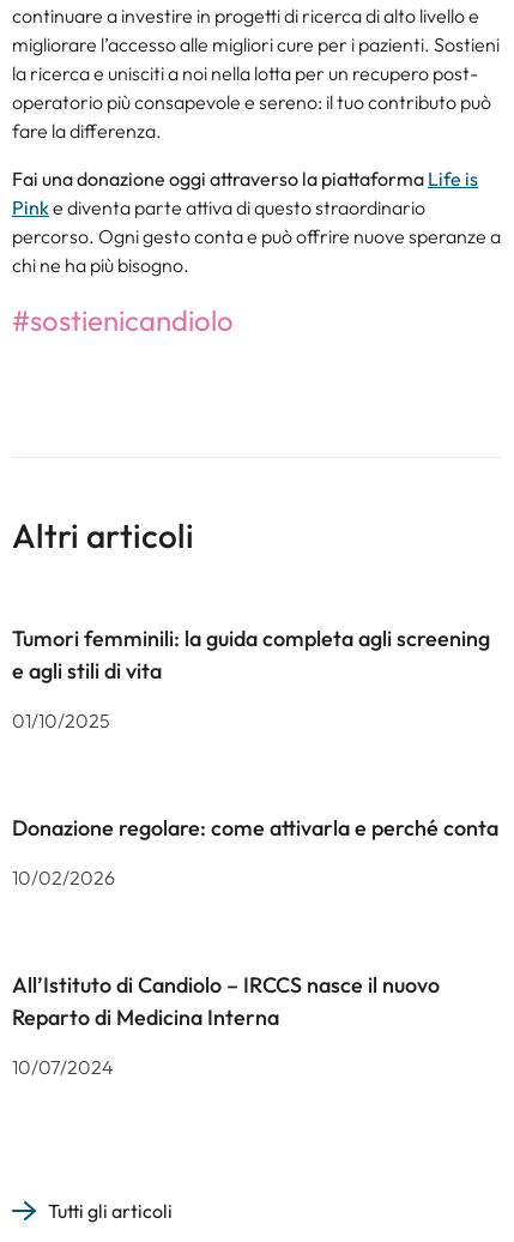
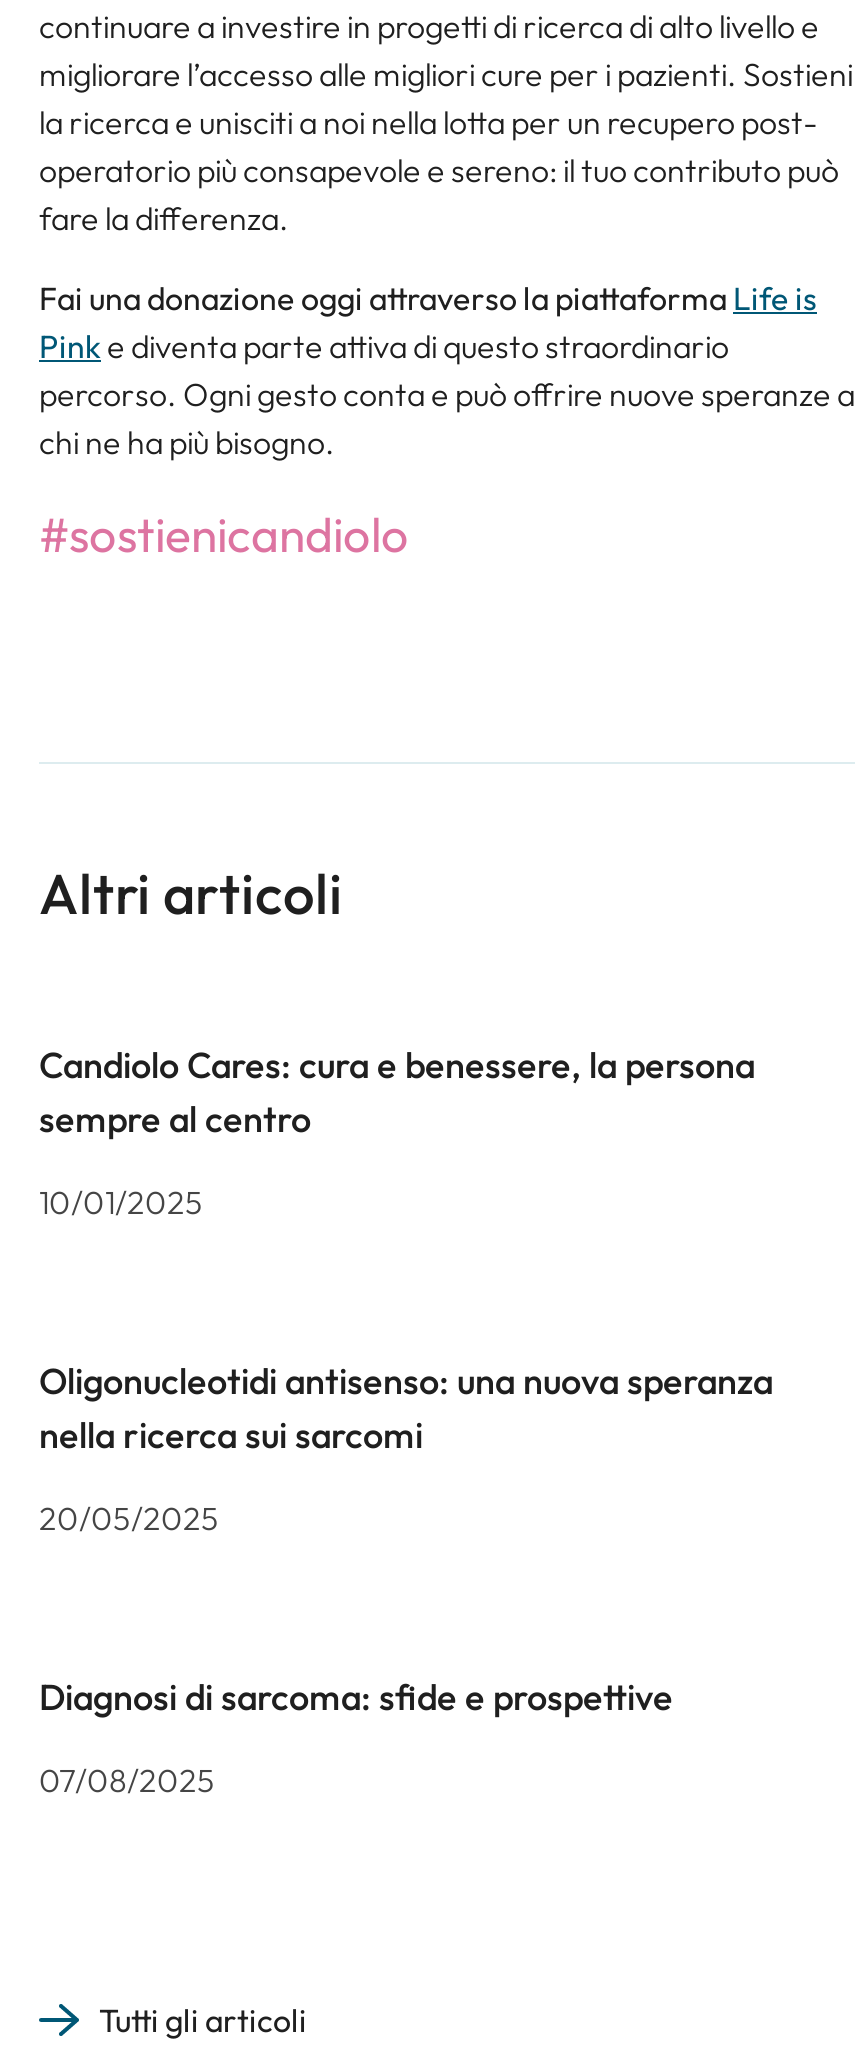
[12,624,490,684] Tumori femminili: la guida completa agli screening | e agli stili di vita -> [39,1042,755,1142] Candiolo Cares: cura e benessere, la persona | sempre al centro
[12,708,110,732] 01/10/2025 -> [39,1182,203,1222] 10/01/2025
[12,814,498,841] Donazione regolare: come attivarla e perché conta -> [39,1358,773,1458] Oligonucleotidi antisenso: una nuova speranza | nella ricerca sui sarcomi
[12,865,115,889] 10/02/2026 -> [39,1498,219,1538] 20/05/2025
[12,971,440,1031] All’Istituto di Candiolo – IRCCS nasce il nuovo | Reparto di Medicina Interna -> [39,1674,673,1720] Diagnosi di sarcoma: sfide e prospettive
[12,1055,114,1079] 10/07/2024 -> [39,1760,215,1800] 07/08/2025

